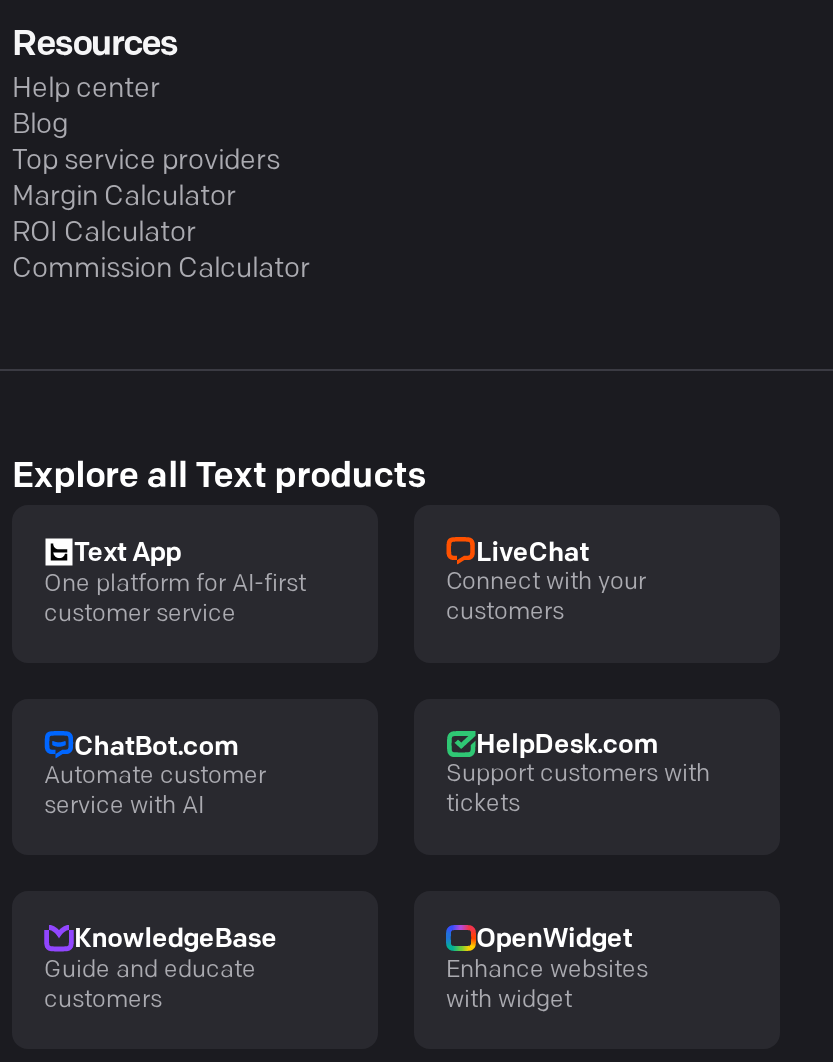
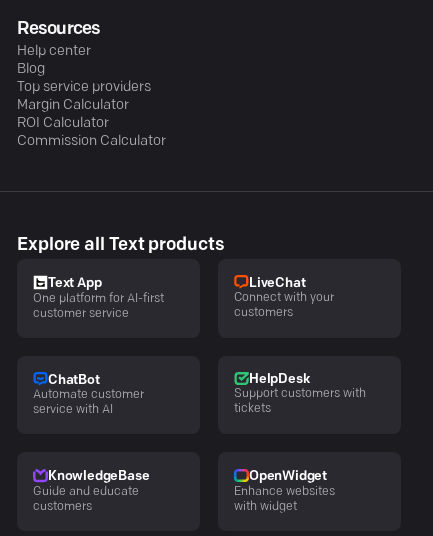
[74,734,238,760] ChatBot.com -> [48,374,100,387] ChatBot
[476,733,657,759] HelpDesk.com -> [249,373,309,386] HelpDesk

